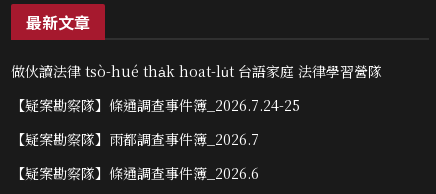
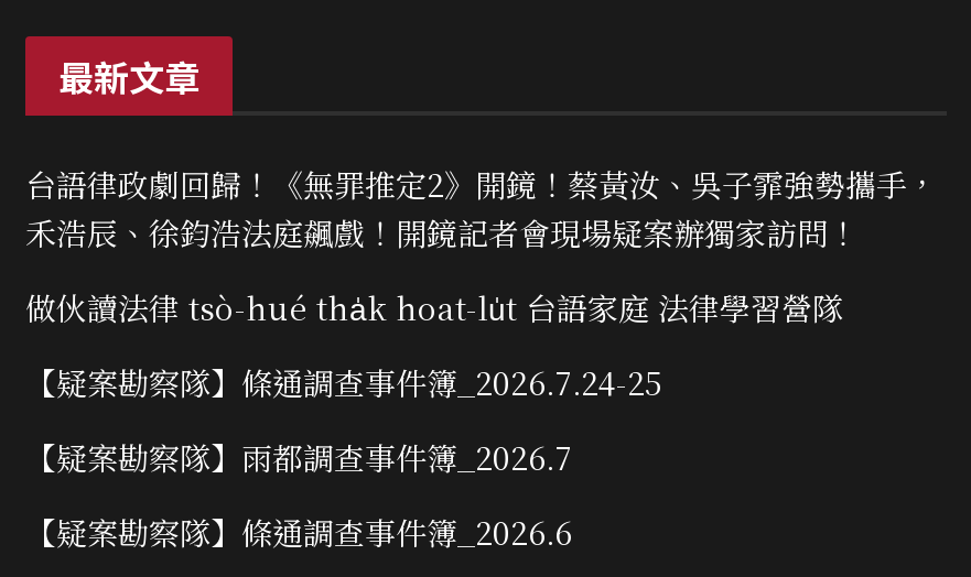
none -> [25,161,938,254] 台語律政劇回歸！《無罪推定2》開鏡！蔡黃汝、吳子霏強勢攜手， | 禾浩辰、徐鈞浩法庭飆戲！開鏡記者會現場疑案辦獨家訪問！

